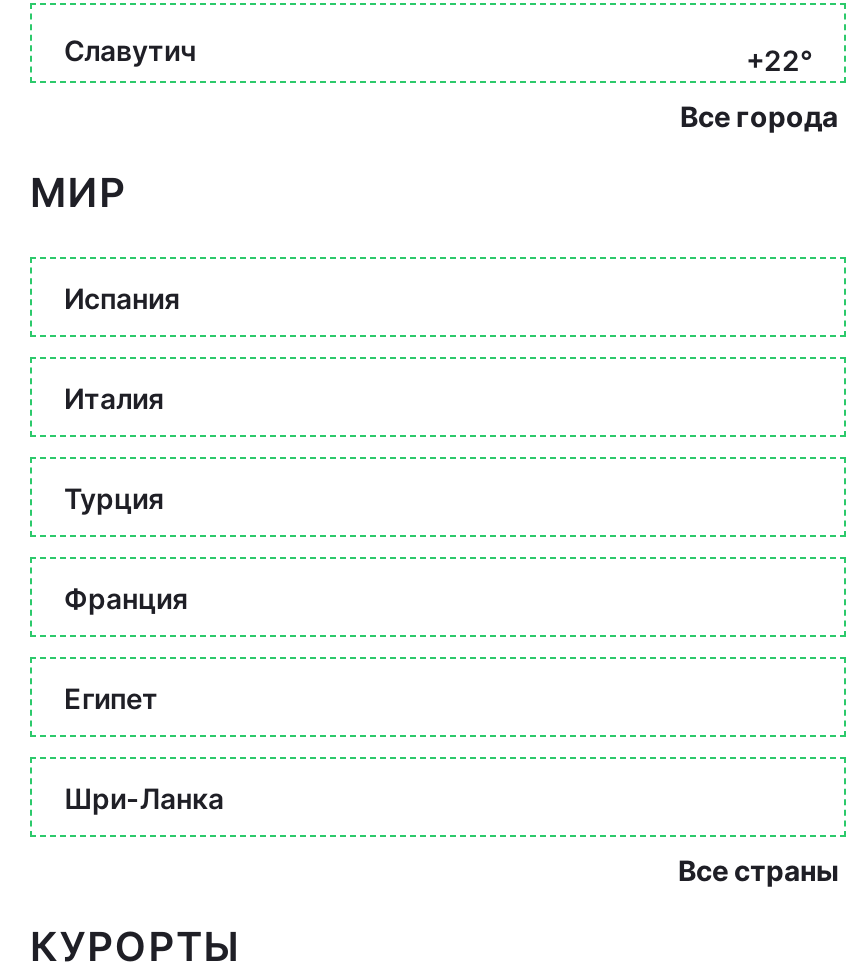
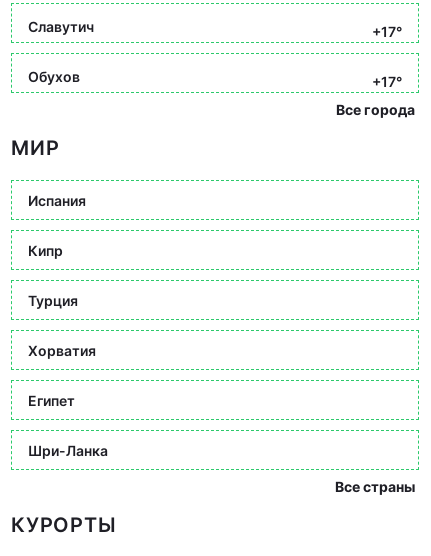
[746,43,812,77] +22° -> [28,23,402,90] +17° | Обухов | +17°
[64,380,164,414] Италия -> [28,241,63,258] Кипр
[64,580,188,614] Франция -> [28,341,96,358] Хорватия

